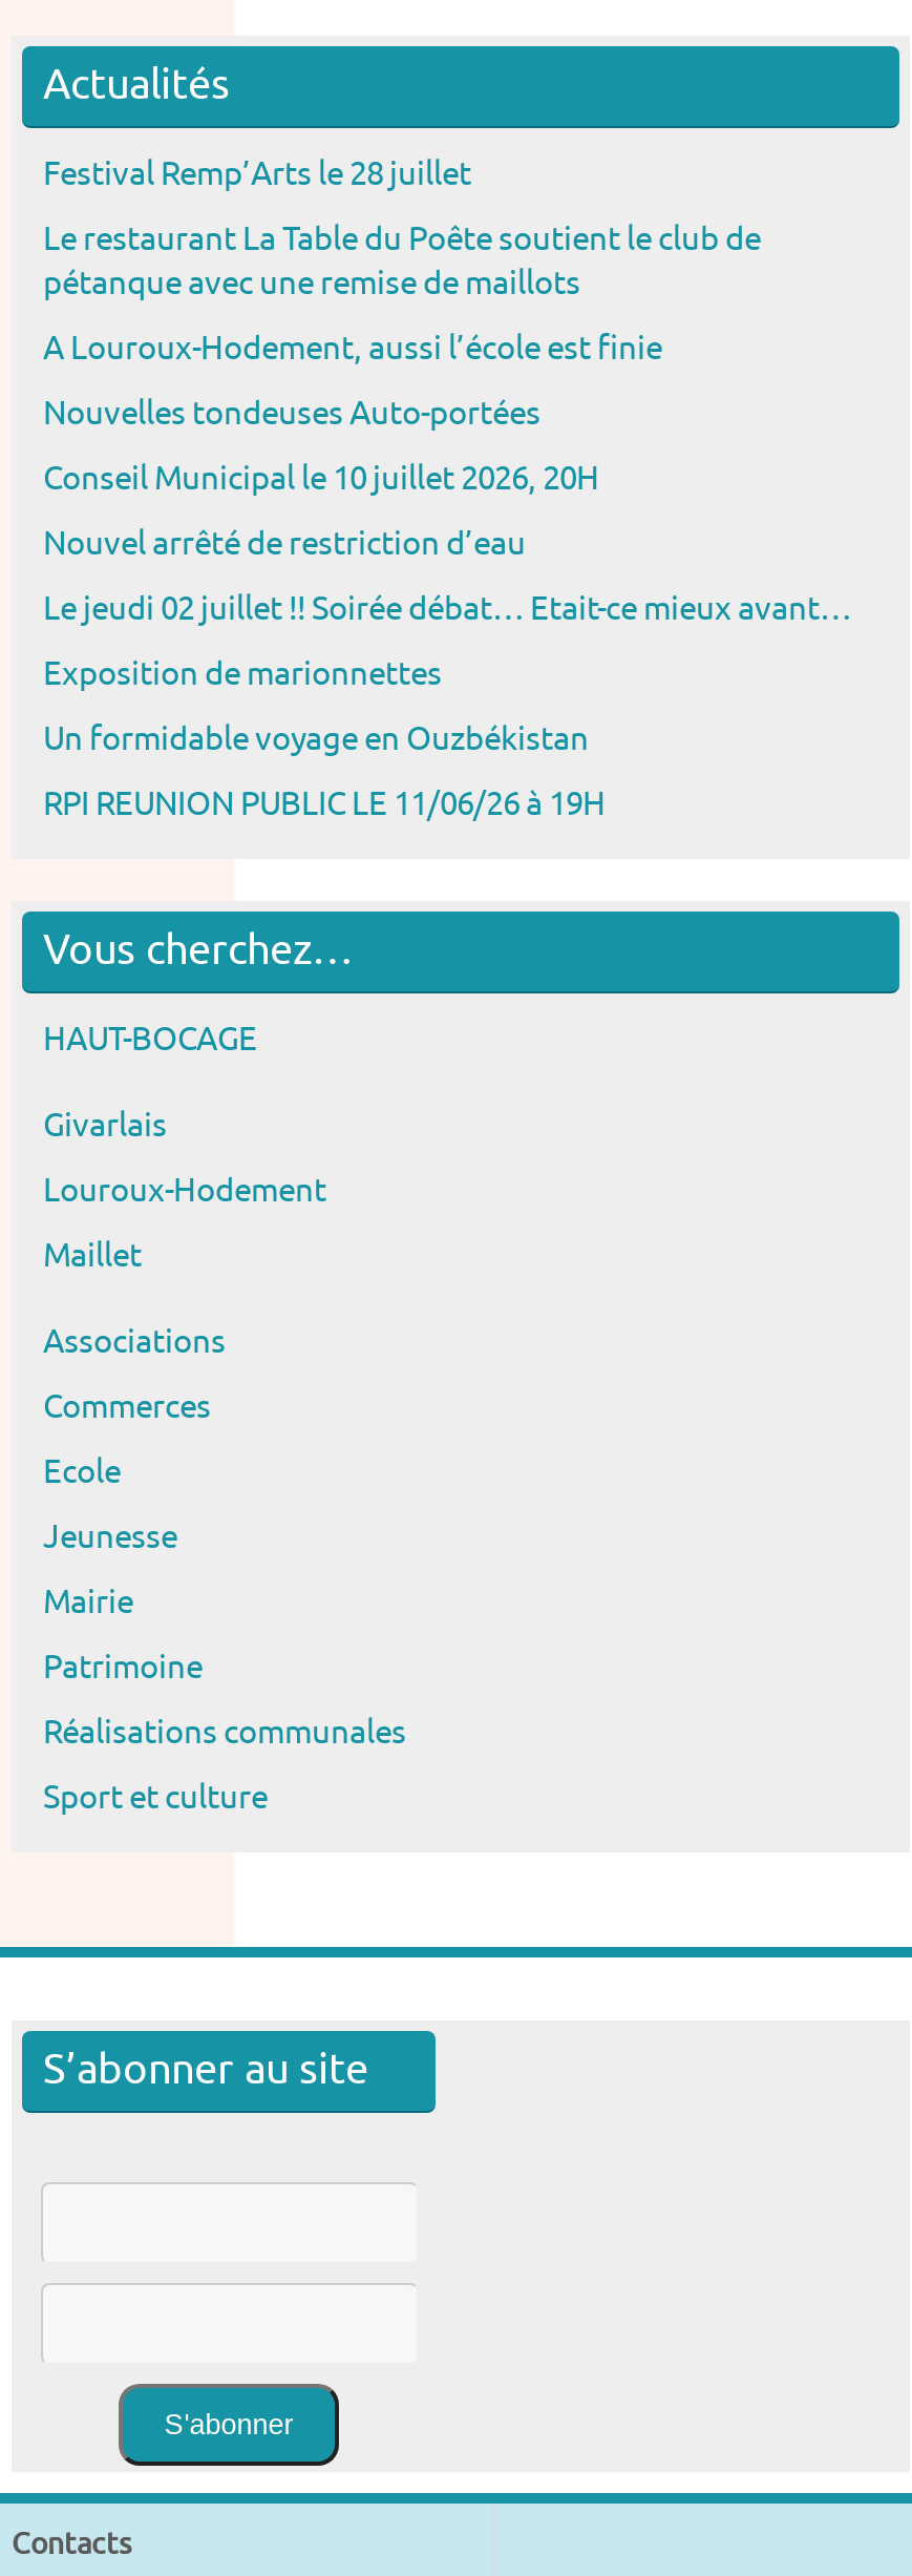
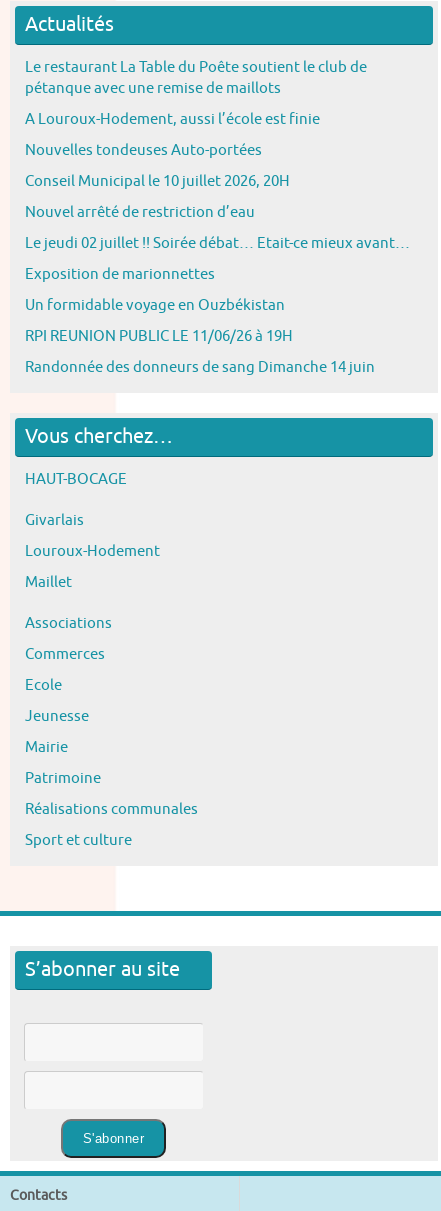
[43,153,471,195] Festival Remp’Arts le 28 juillet -> none
moved [43,218,851,825] -> [25,57,410,346]: Le restaurant La Table du Poête soutient le club de | pétanque avec une remise de maillots | A Louroux-Hodement, aussi l’école est finie | ... | Un formidable voyage en Ouzbékistan | RPI REUNION PUBLIC LE 11/06/26 à 19H
none -> [25,357,375,377] Randonnée des donneurs de sang Dimanche 14 juin

